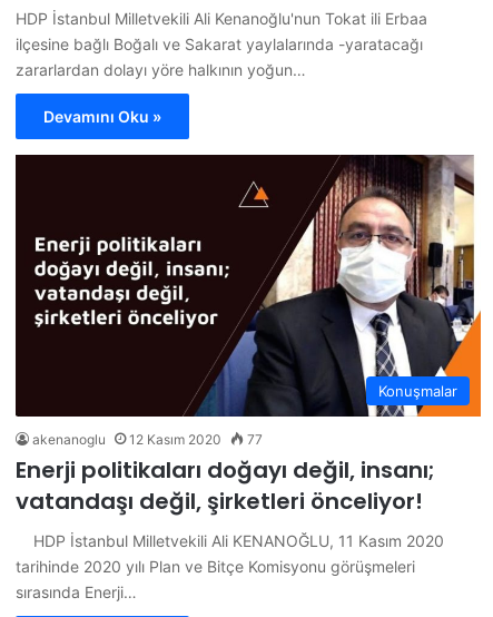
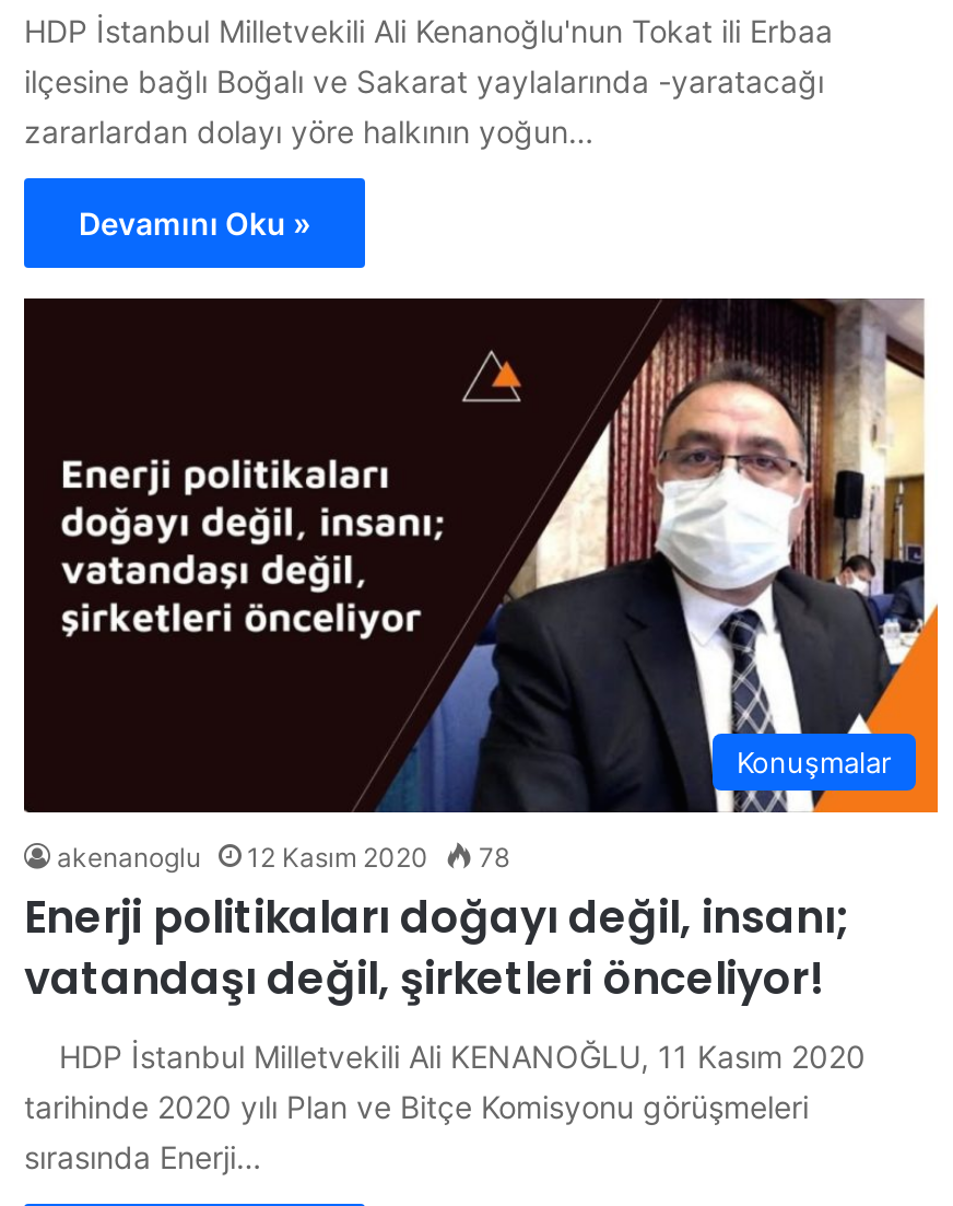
[32,431,263,447] akenanoglu 12 Kasım 2020 77 -> [57,840,509,873] akenanoglu 12 Kasım 2020 78

